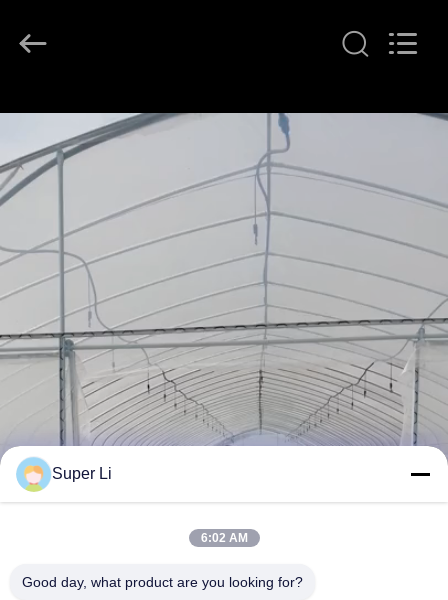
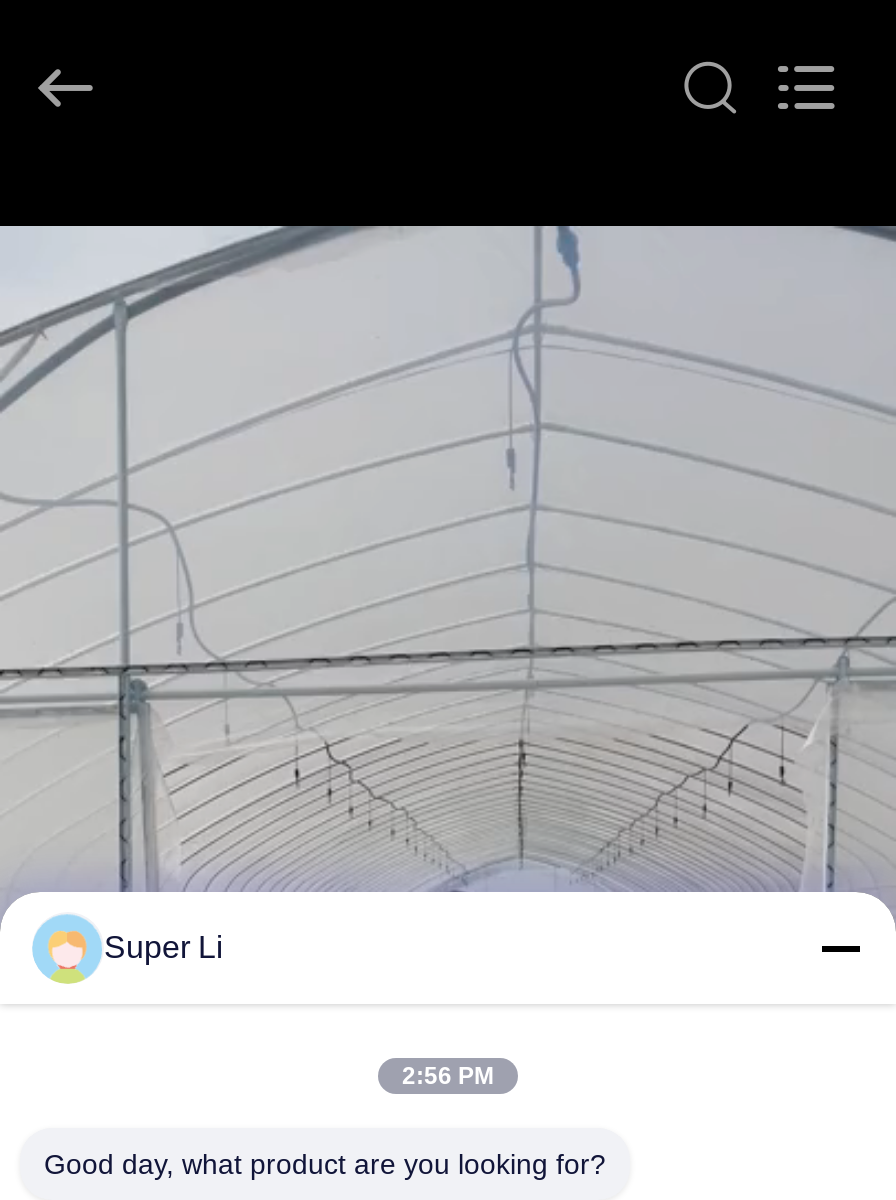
[200,531,247,545] 6:02 AM -> [402,1062,494,1090] 2:56 PM

